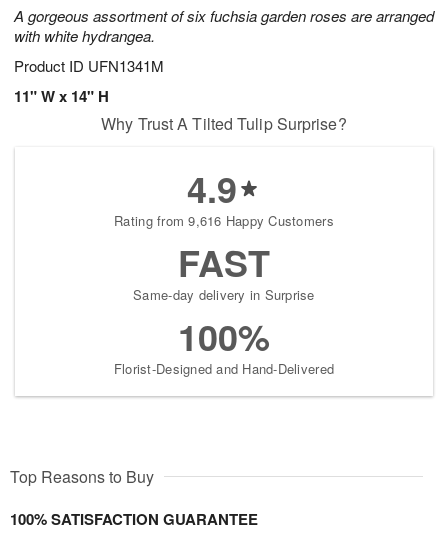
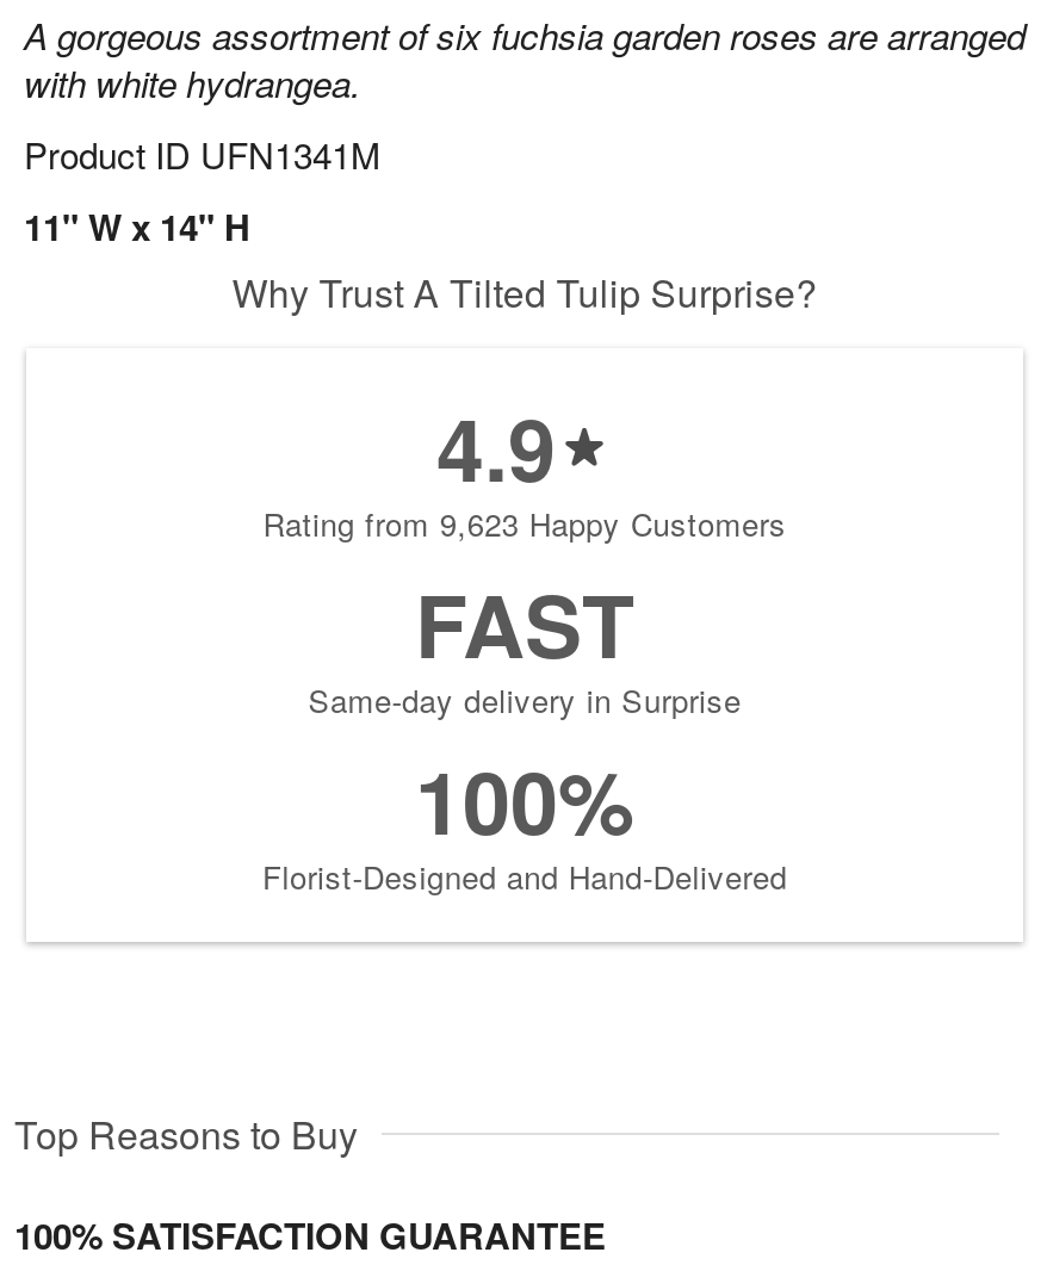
[114,211,334,230] Rating from 9,616 Happy Customers -> [263,502,787,547] Rating from 9,623 Happy Customers

